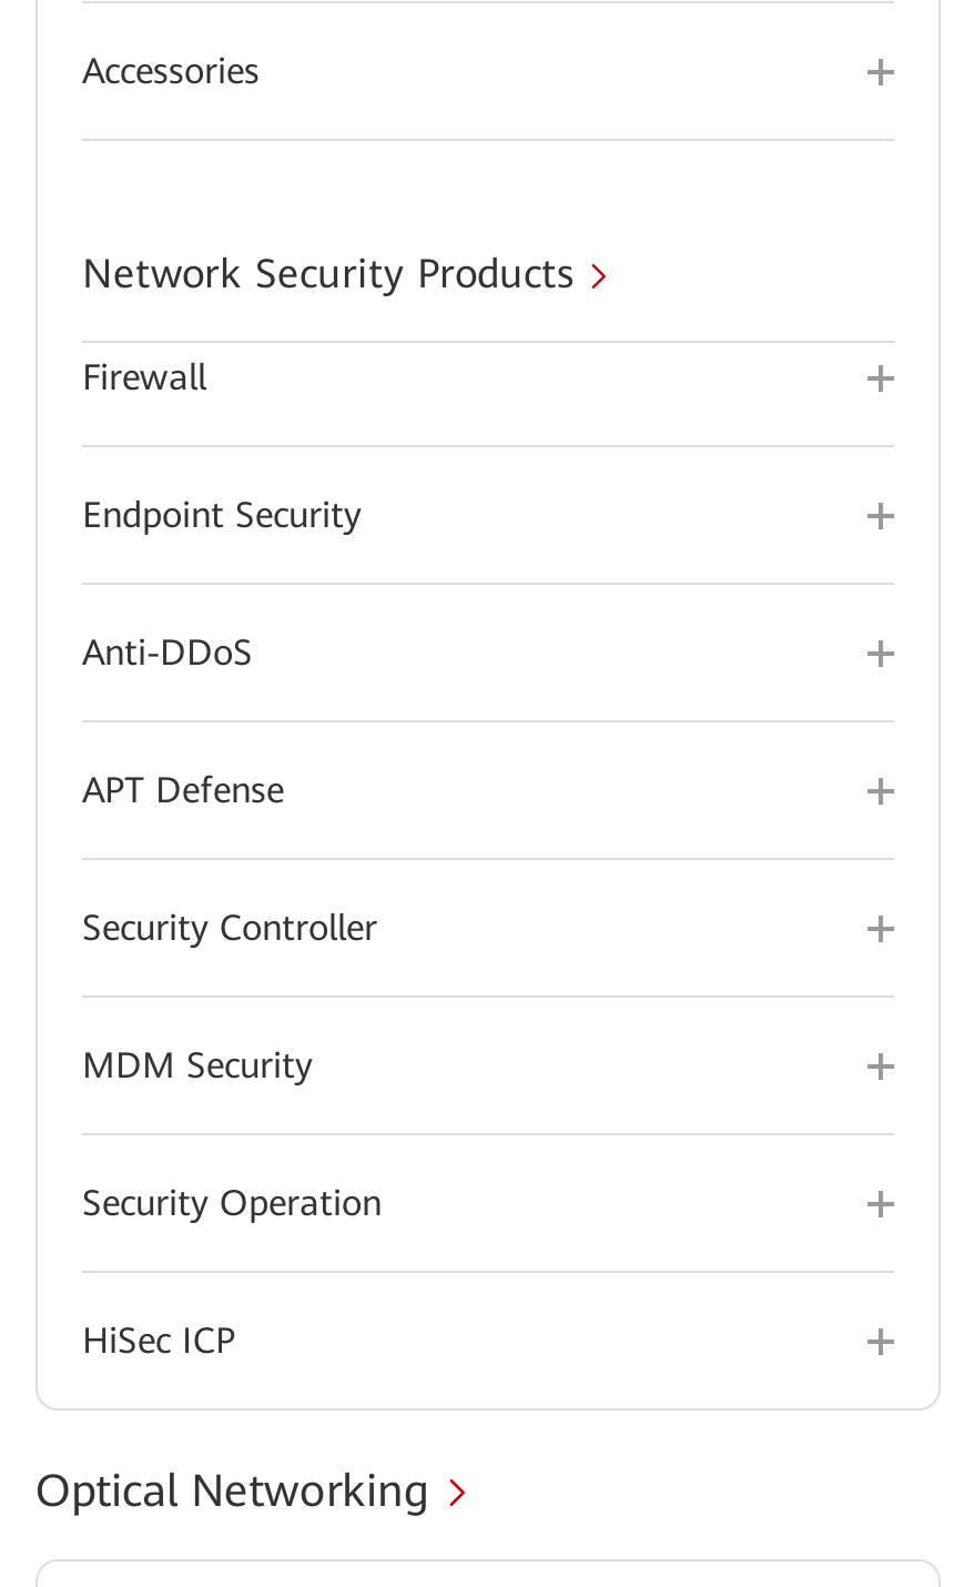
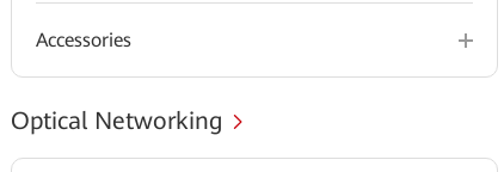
[82,250,575,1362] Network Security Products | Firewall | Endpoint Security | Anti-DDoS | APT Defense | Security Controller | MDM Security | Security Operation | HiSec ICP -> none

